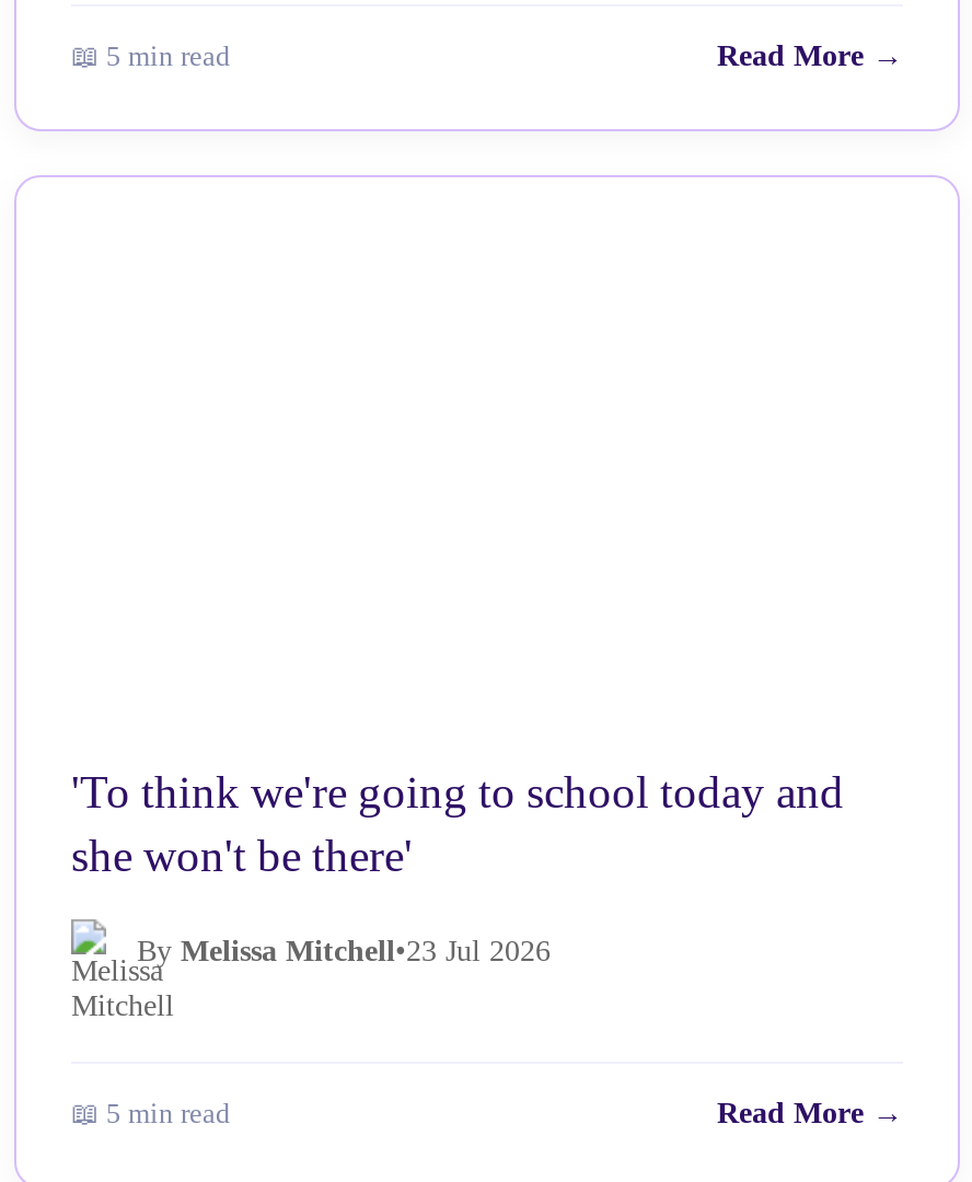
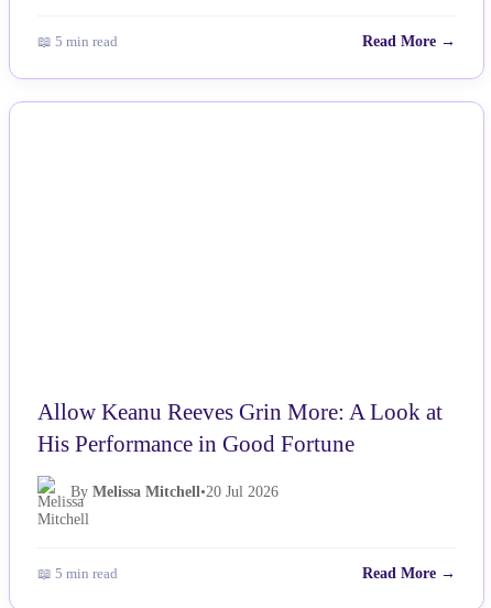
[71,766,844,880] 'To think we're going to school today and | she won't be there' -> [37,399,443,456] Allow Keanu Reeves Grin More: A Look at | His Performance in Good Fortune
[137,934,551,967] By Melissa Mitchell•23 Jul 2026 -> [70,483,279,500] By Melissa Mitchell•20 Jul 2026

